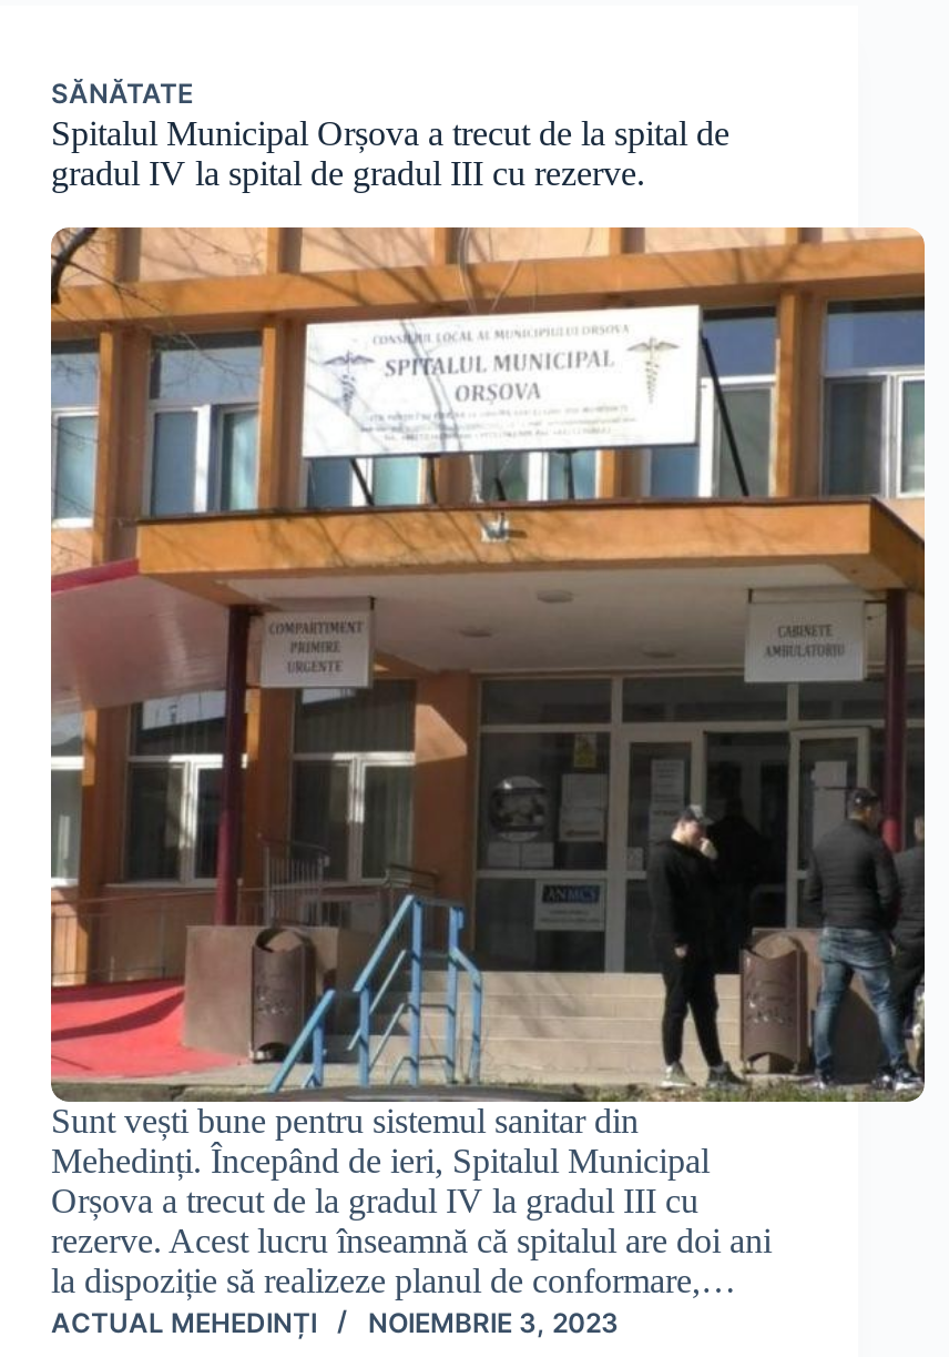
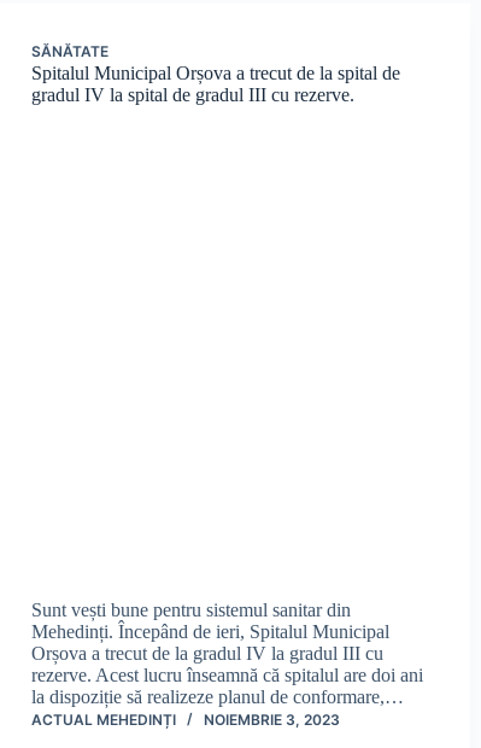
[49,225,927,1104] [image] -> none

